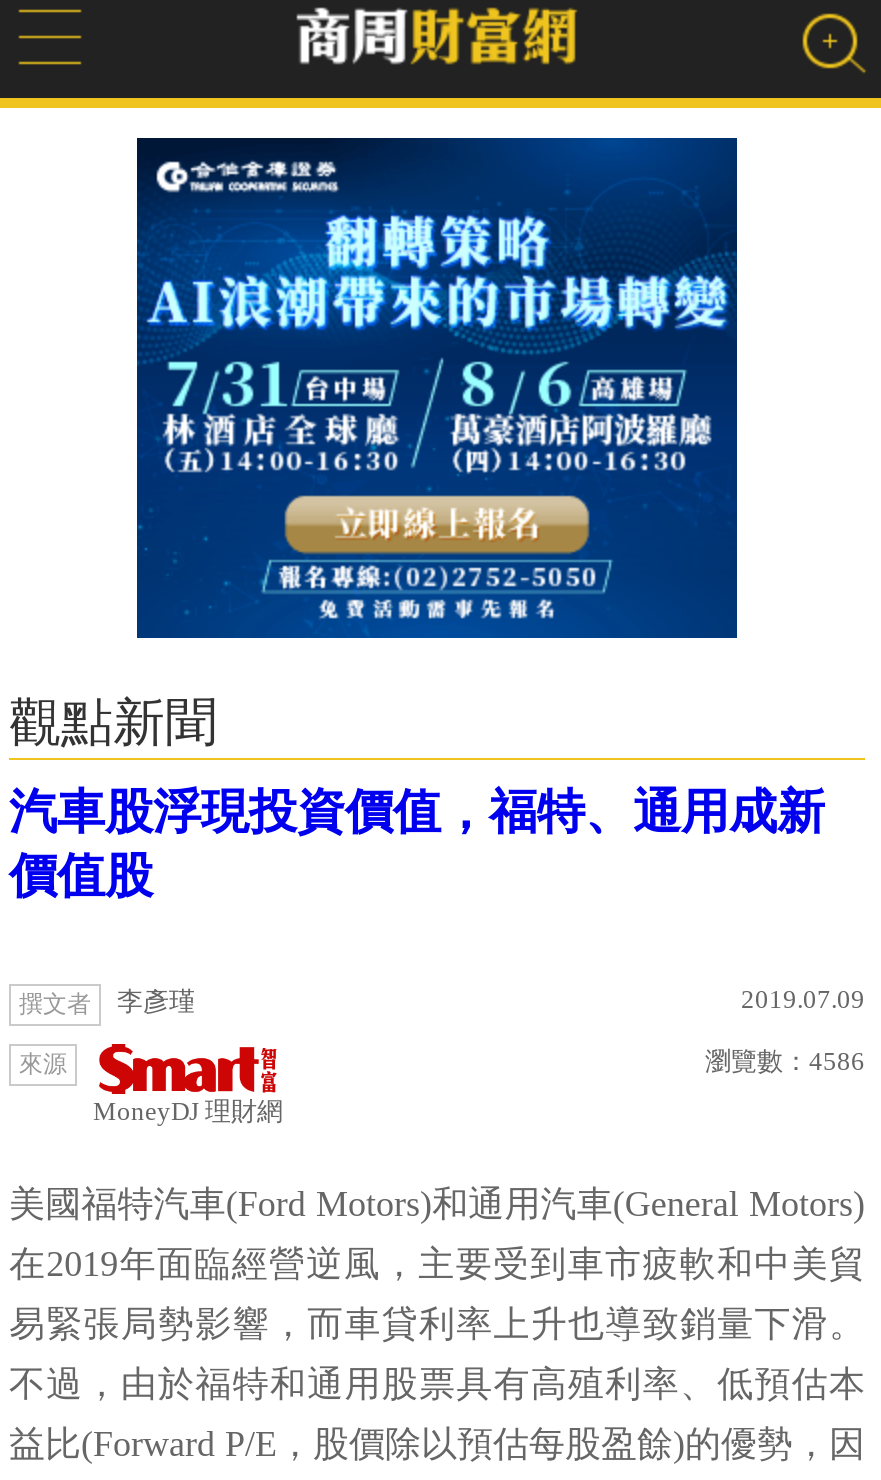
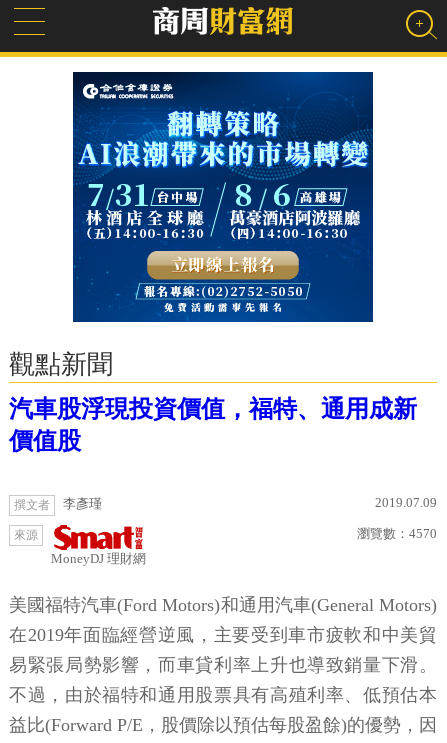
[705,1046,865,1076] 瀏覽數：4586 -> [357,526,437,541] 瀏覽數：4570

